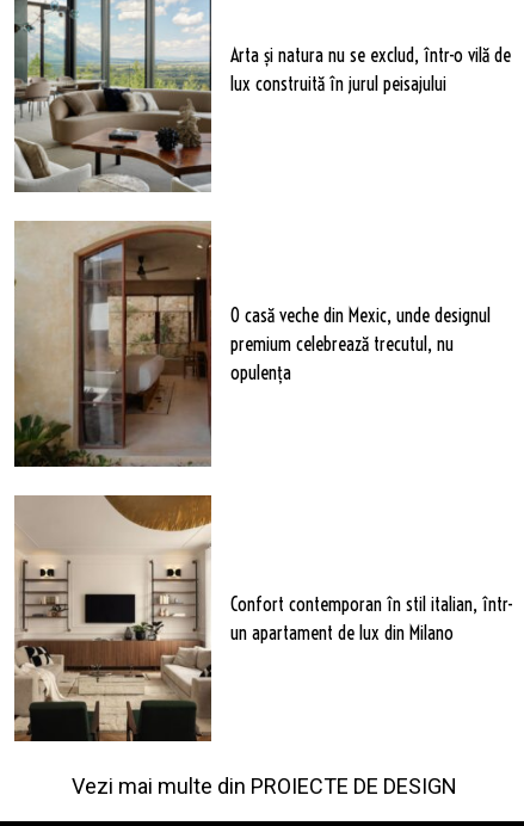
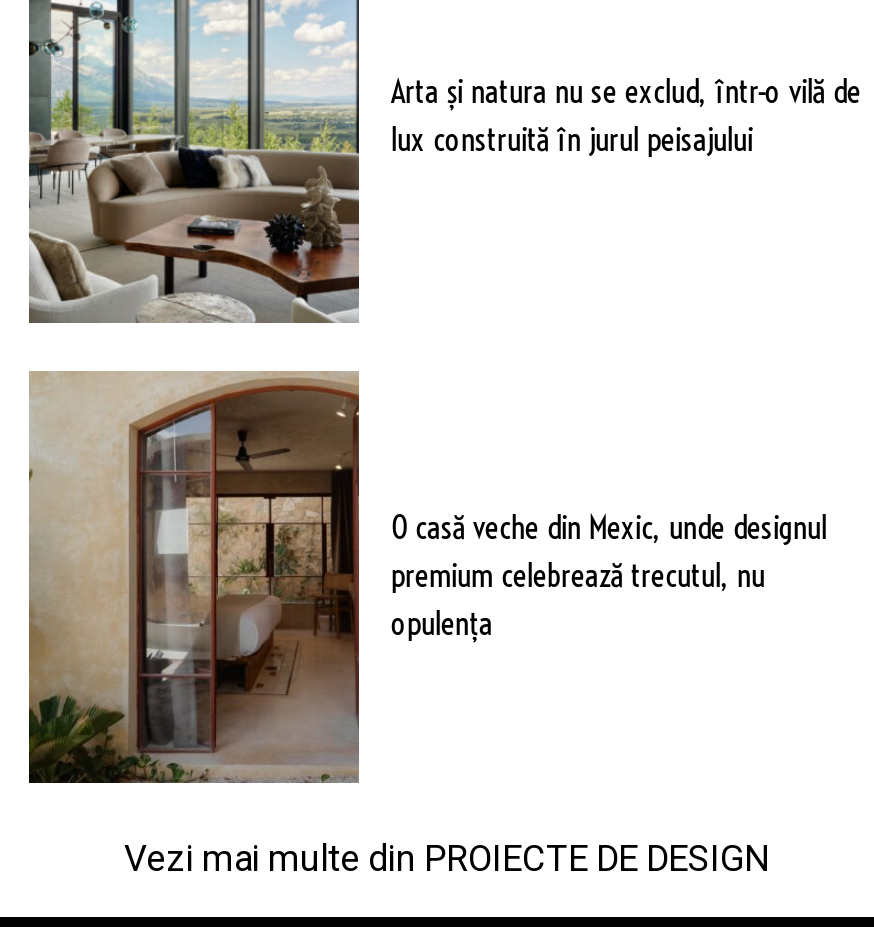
[13,495,513,742] [image] | Confort contemporan în stil italian, într- | un apartament de lux din Milano -> none

